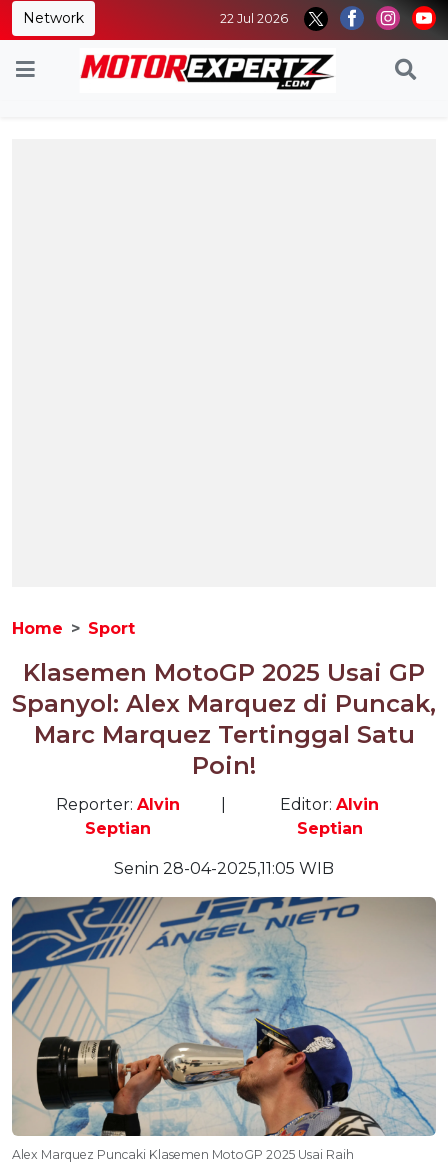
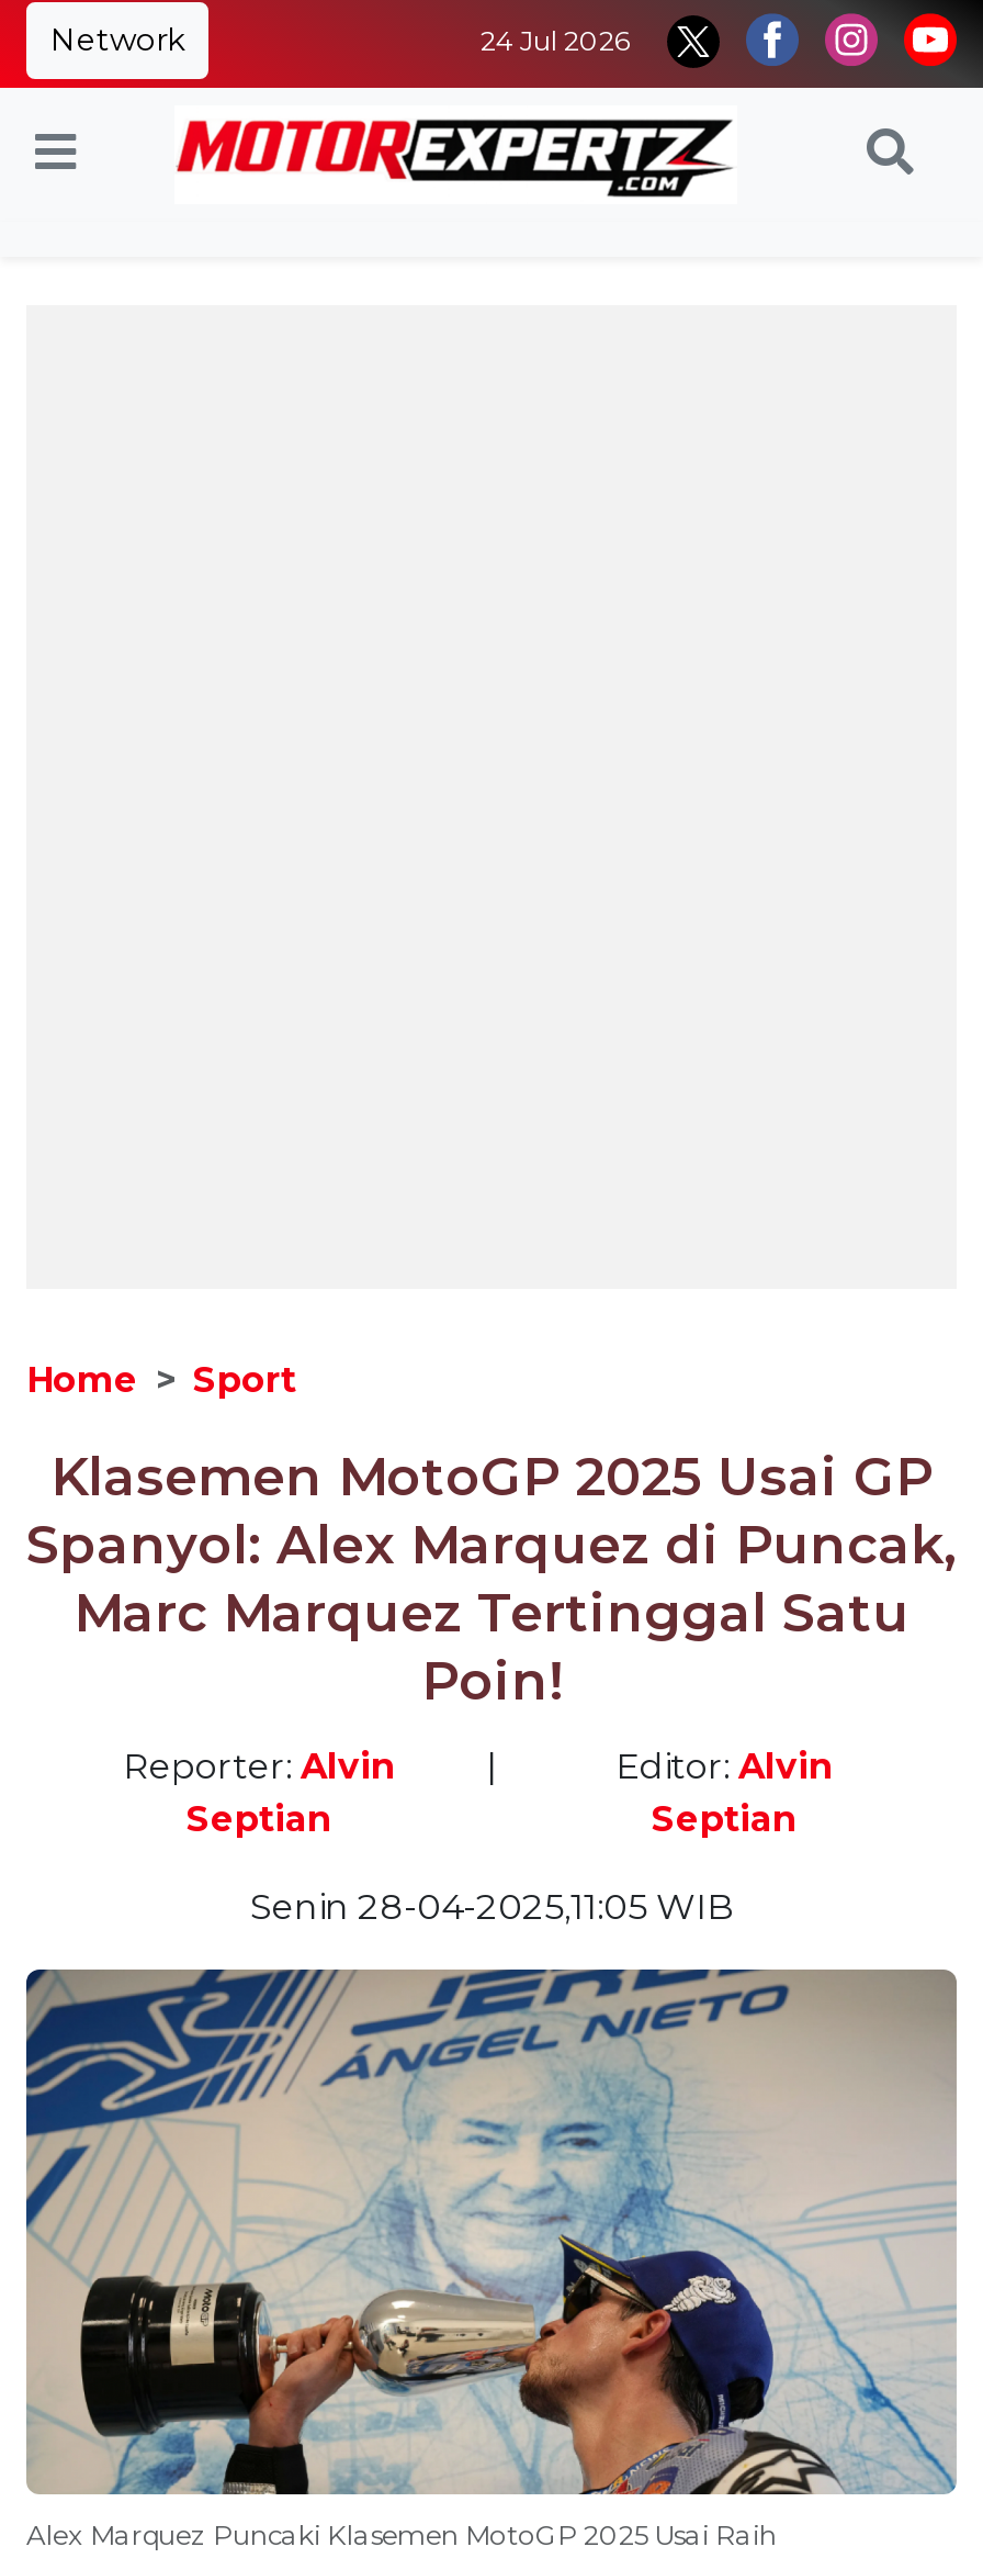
[220,11,288,26] 22 Jul 2026 -> [481,24,632,57] 24 Jul 2026

